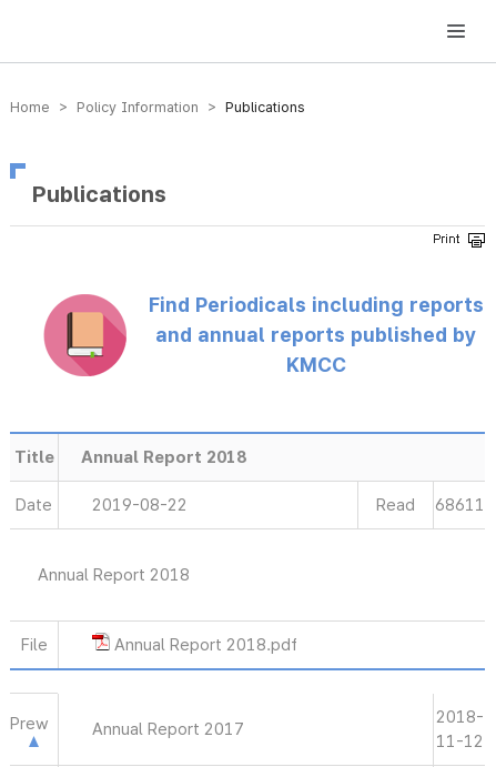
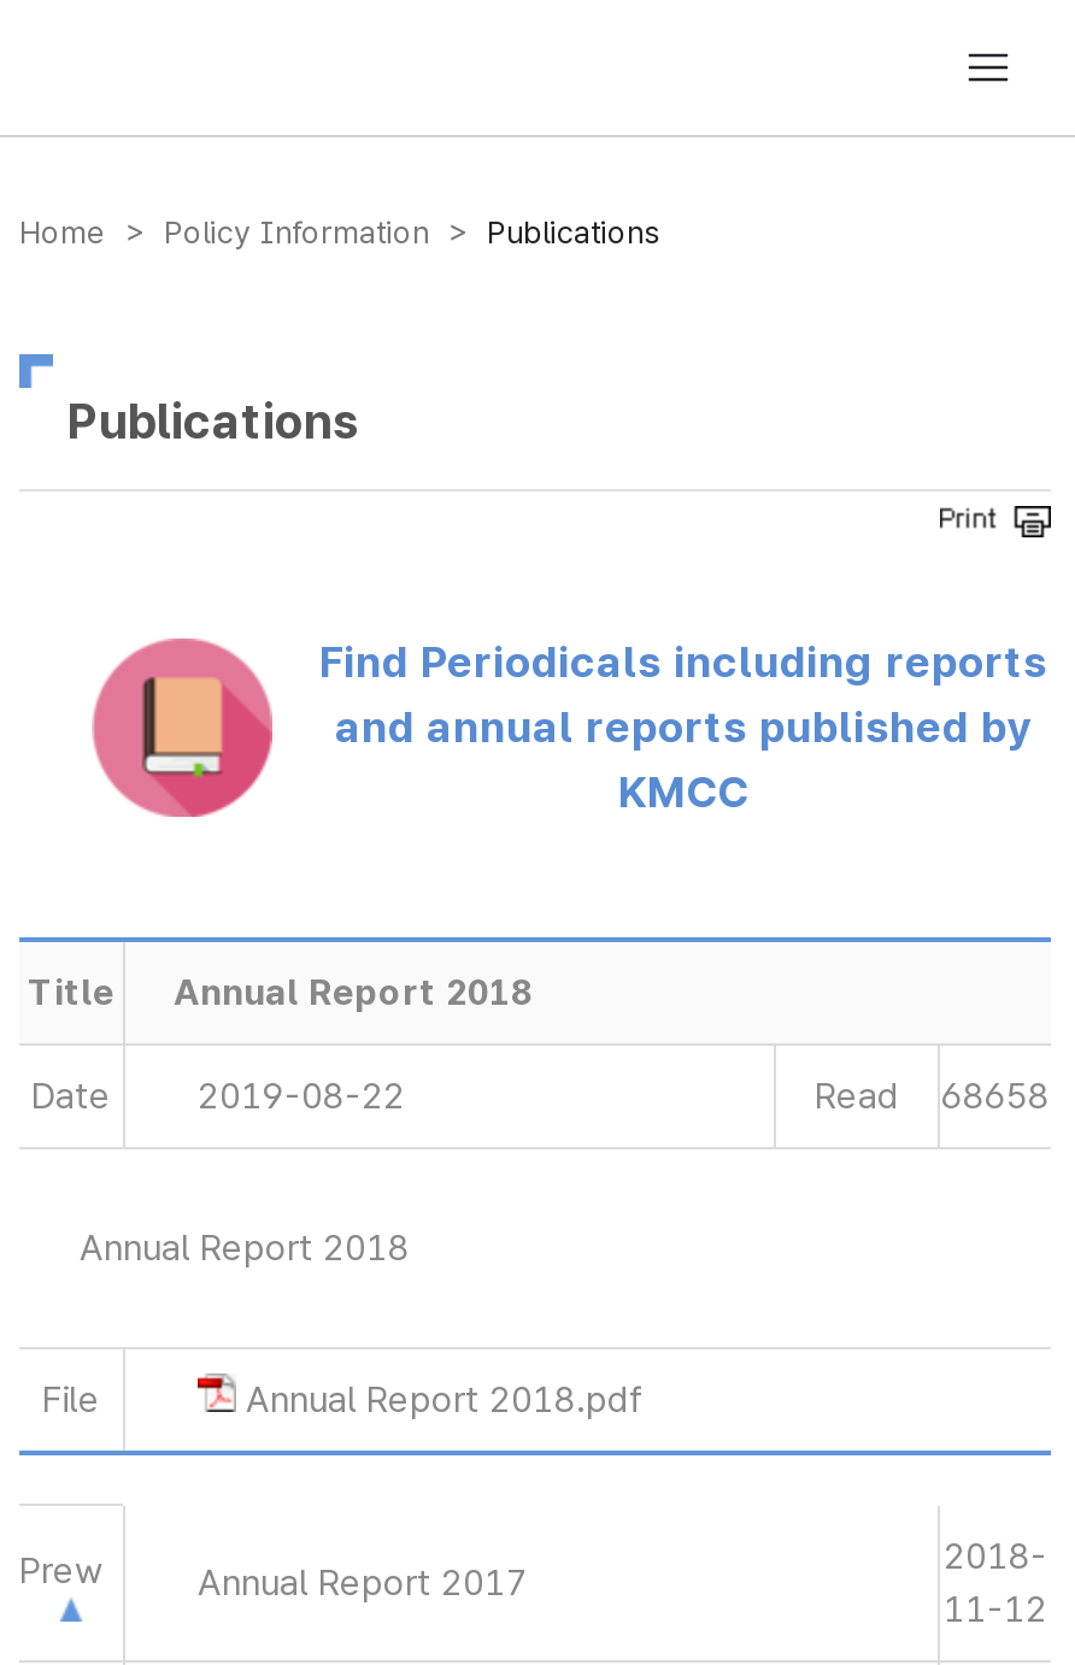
[376,495,484,515] Read 68611 -> [815,1075,1050,1118] Read 68658

